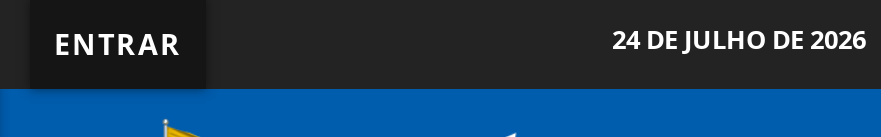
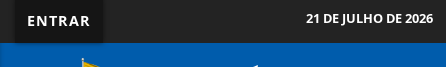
[612,21,866,57] 24 DE JULHO DE 2026 -> [306,9,433,27] 21 DE JULHO DE 2026

